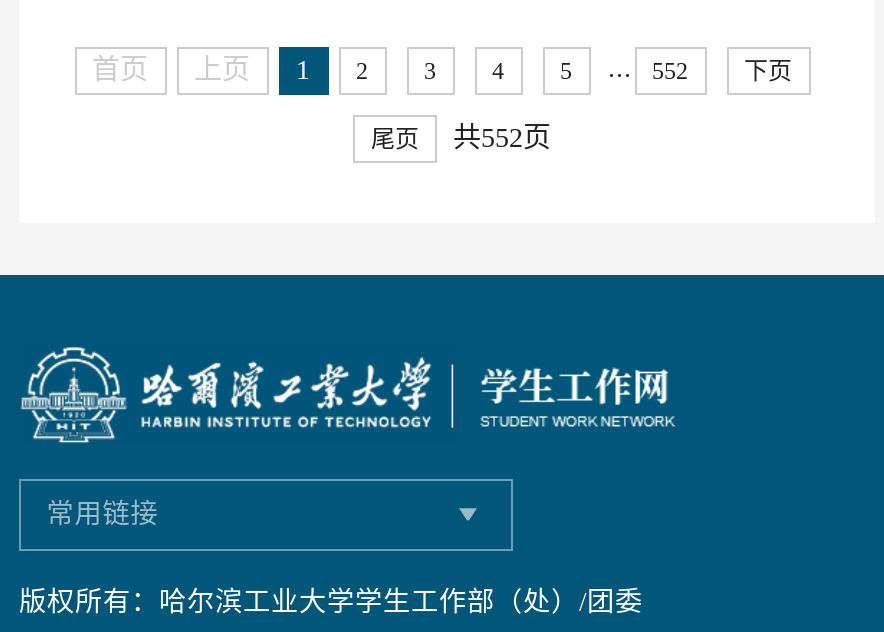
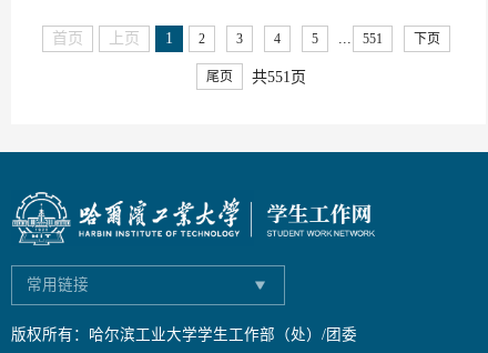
[652,56,688,84] 552 -> [362,31,382,47] 551
[371,123,551,153] 尾页 共552页 -> [206,69,306,85] 尾页 共551页

